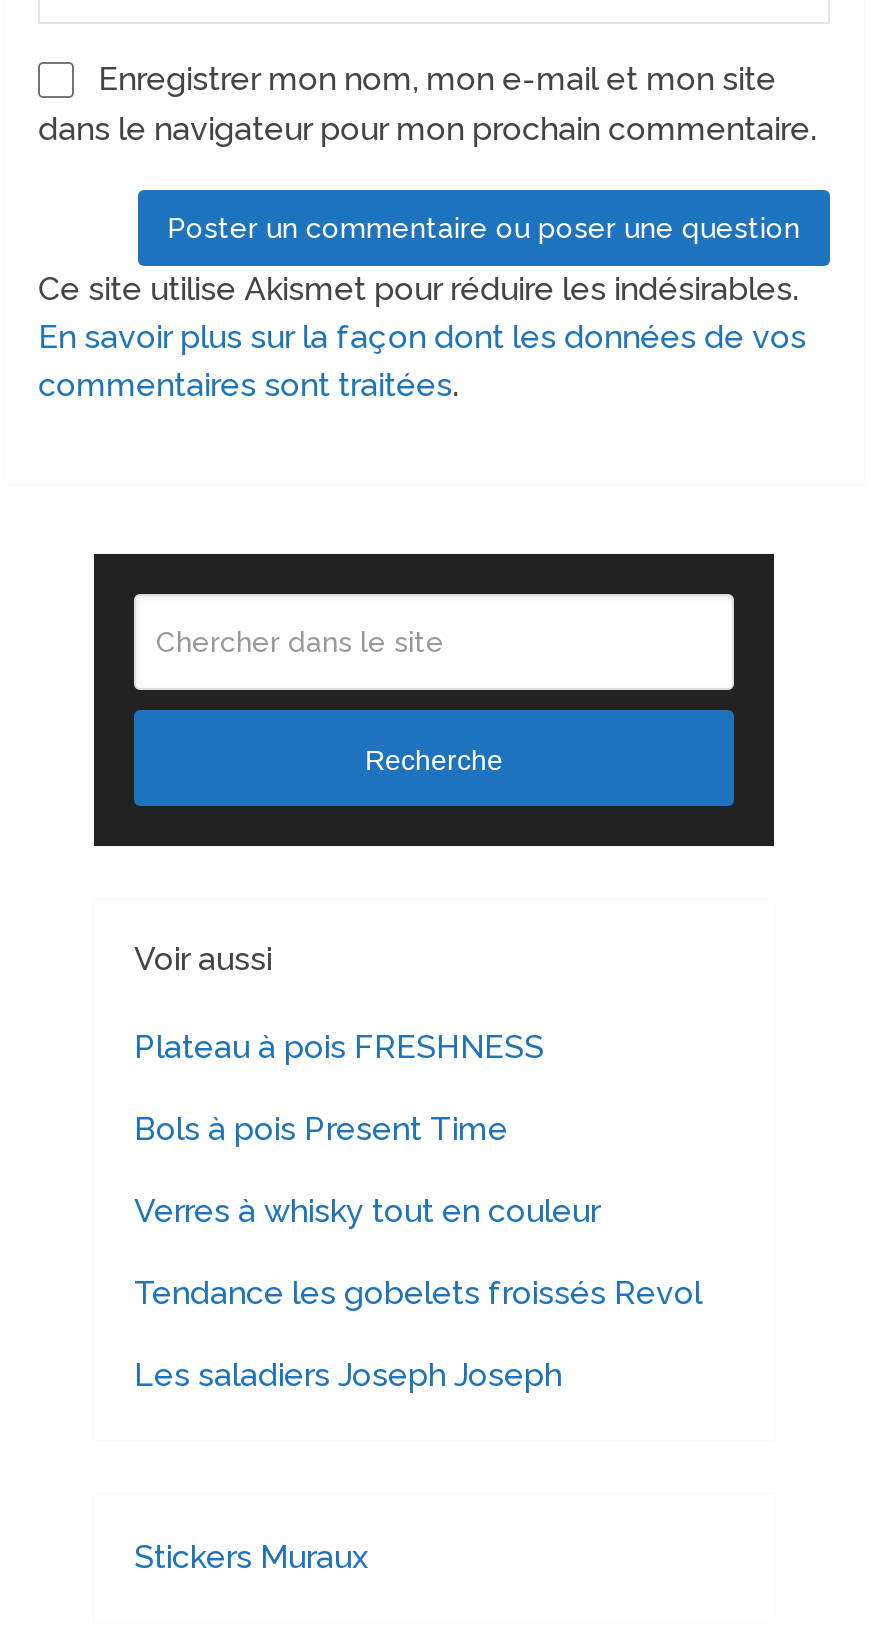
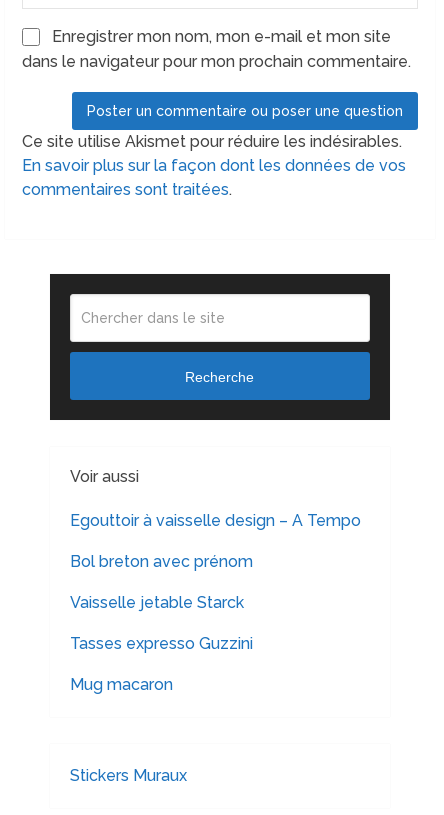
[134,1029,544,1067] Plateau à pois FRESHNESS -> [70,511,361,530] Egouttoir à vaisselle design – A Tempo
[134,1111,508,1149] Bols à pois Present Time -> [70,552,253,571] Bol breton avec prénom
[134,1193,600,1231] Verres à whisky tout en couleur -> [70,593,244,612] Vaisselle jetable Starck
[134,1275,702,1313] Tendance les gobelets froissés Revol -> [70,634,253,653] Tasses expresso Guzzini
[134,1357,562,1395] Les saladiers Joseph Joseph -> [70,675,173,694] Mug macaron

